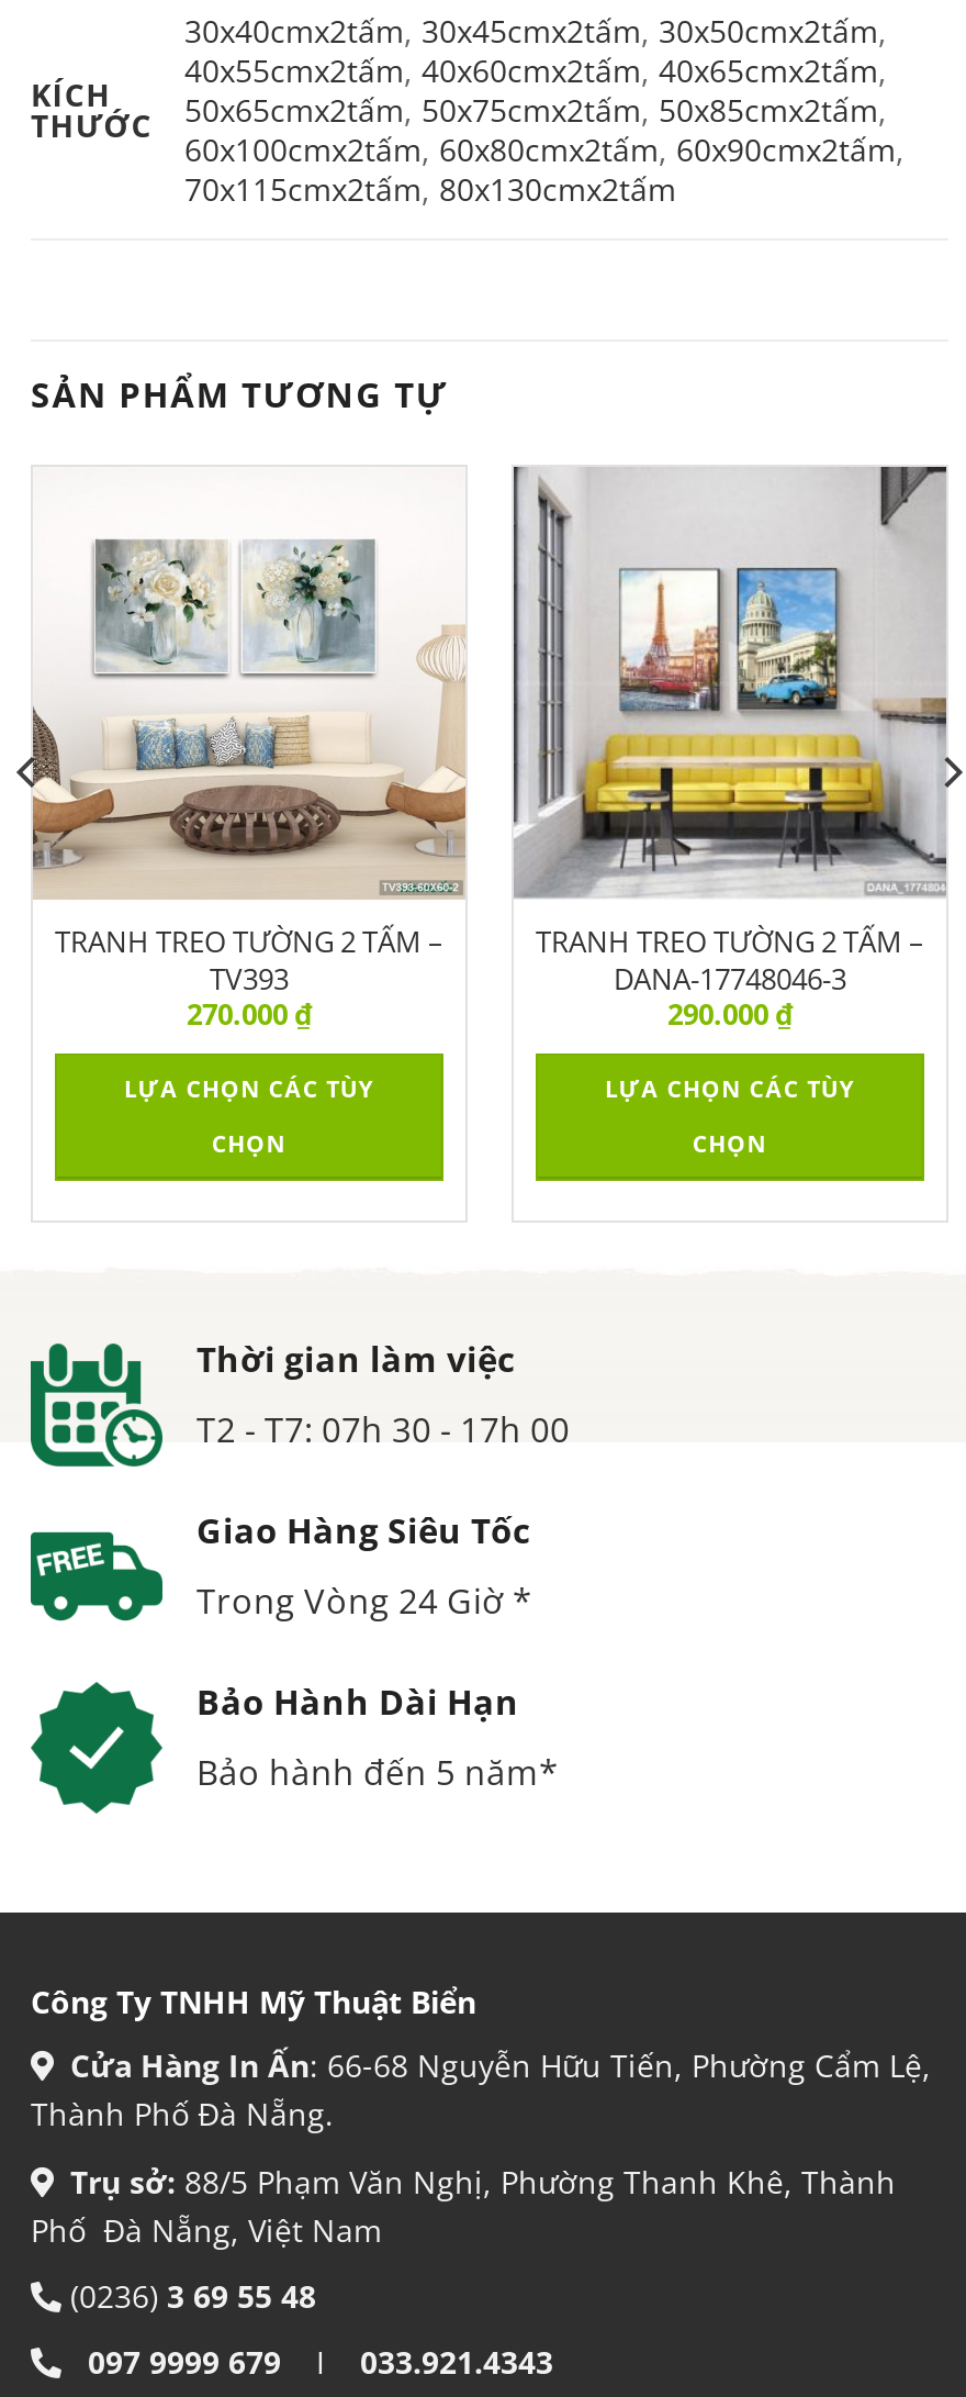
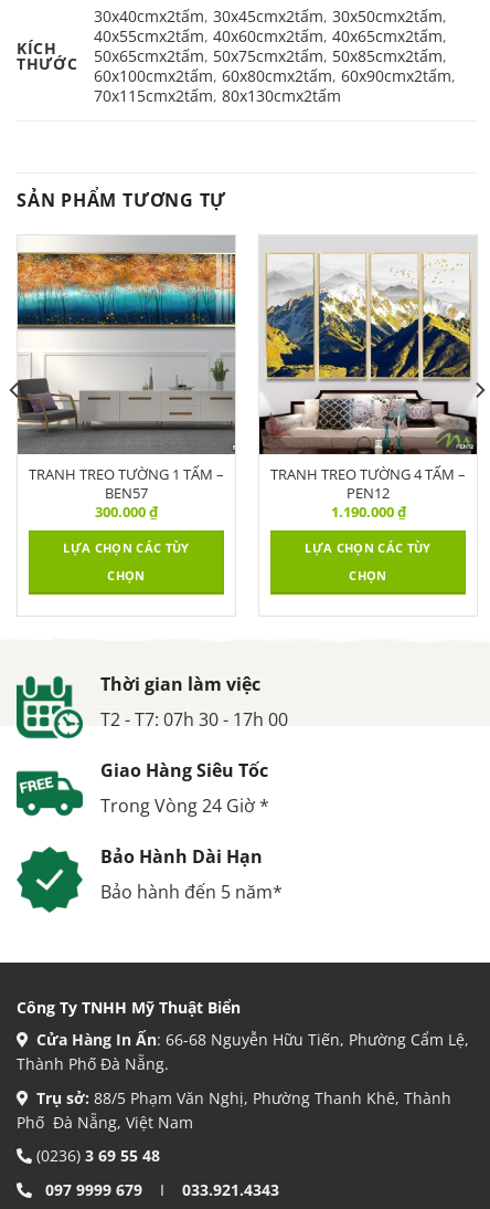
[31,469,465,1035] [image] | TRANH TREO TƯỜNG 2 TẤM – | TV393 | 270.000 ₫ -> [17,235,236,521] [image] | TRANH TREO TƯỜNG 1 TẤM – | BEN57 | 300.000 ₫
[512,465,948,1035] [image] | TRANH TREO TƯỜNG 2 TẤM – | DANA-17748046-3 | 290.000 ₫ -> [258,235,478,521] [image] | TRANH TREO TƯỜNG 4 TẤM – | PEN12 | 1.190.000 ₫

